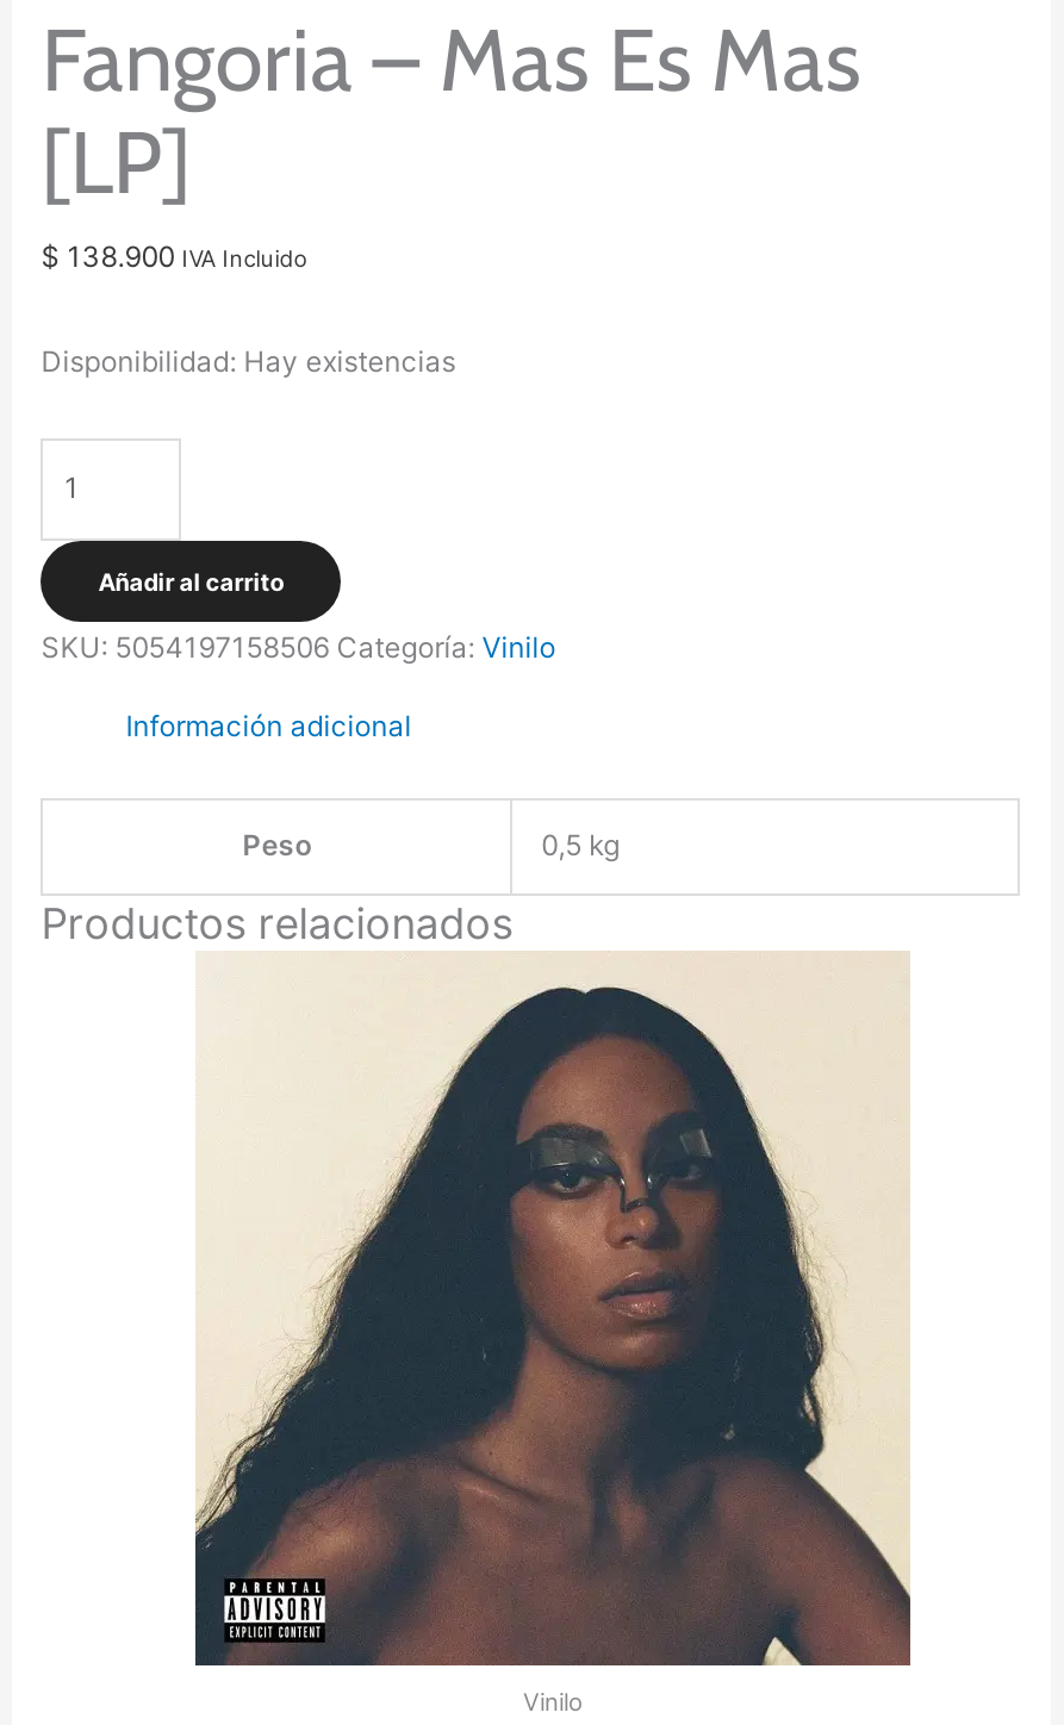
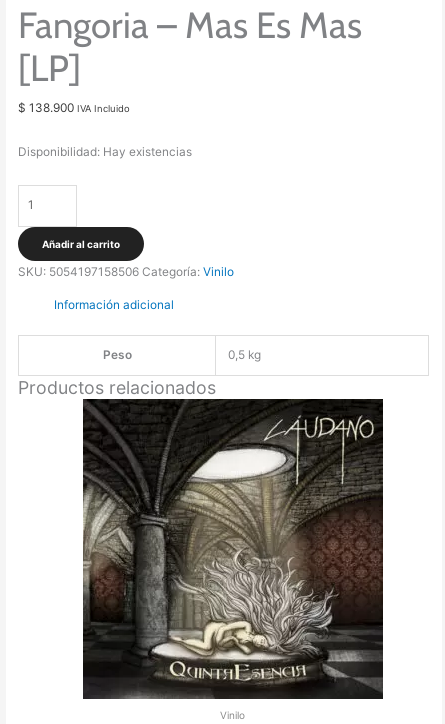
[195,951,913,1668] [image] -> [82,398,384,700] [image]

